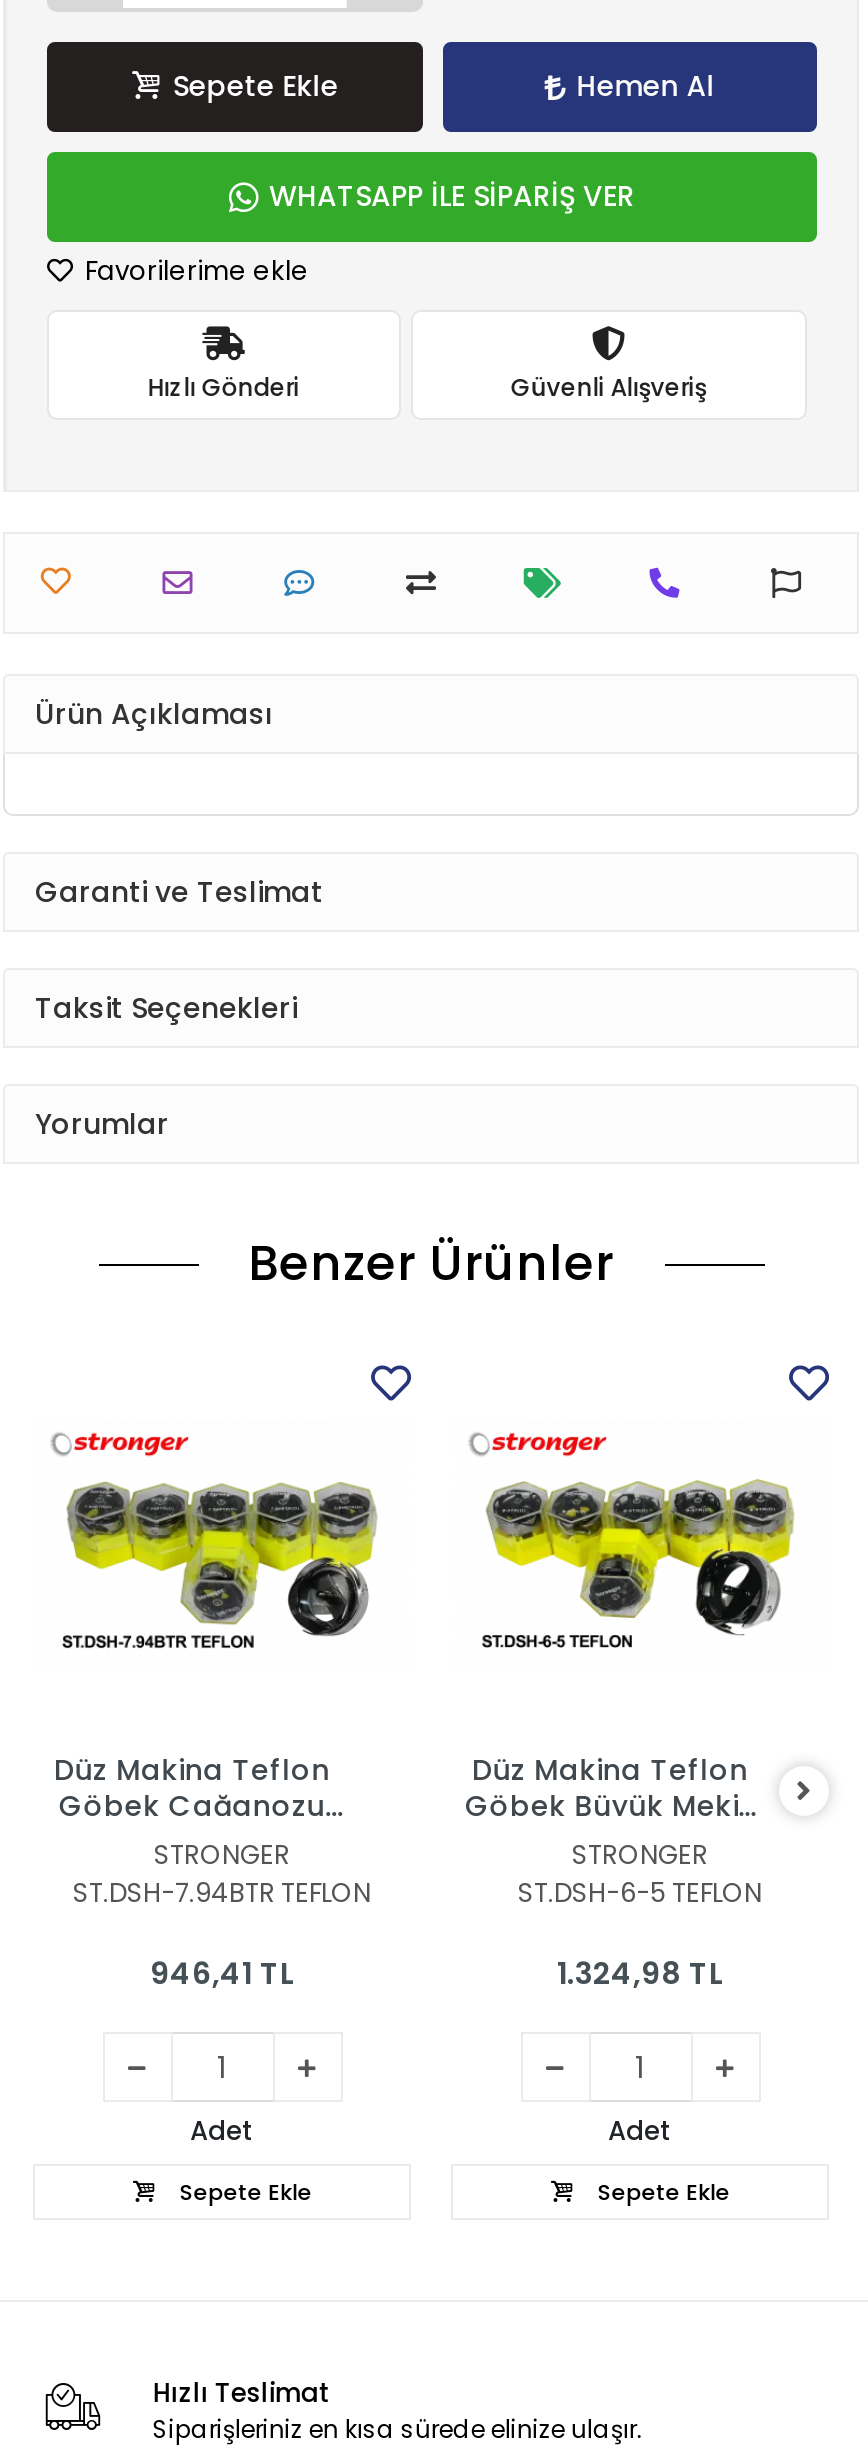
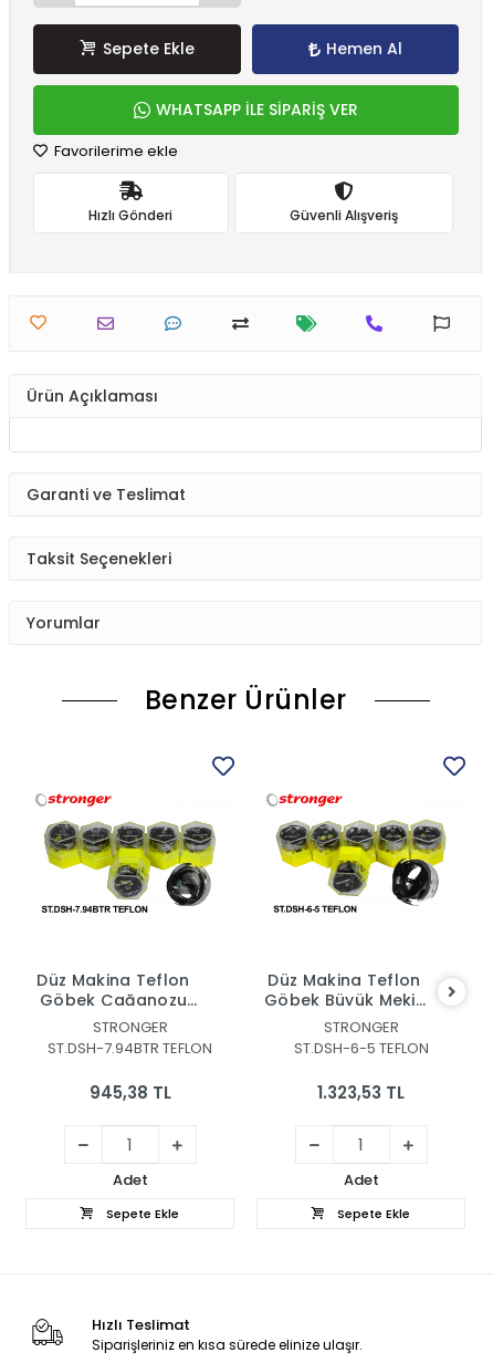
[150,1951,294,1993] 946,41 TL -> [89,1080,171,1104] 945,38 TL
[557,1951,723,1993] 1.324,98 TL -> [317,1080,405,1104] 1.323,53 TL

